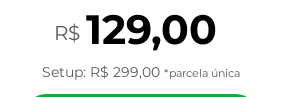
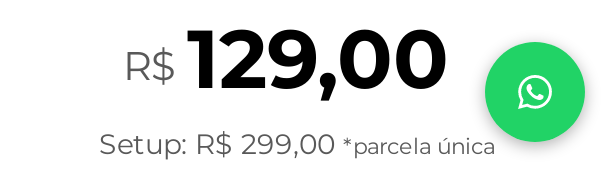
none -> [481,40,589,148] [image]

